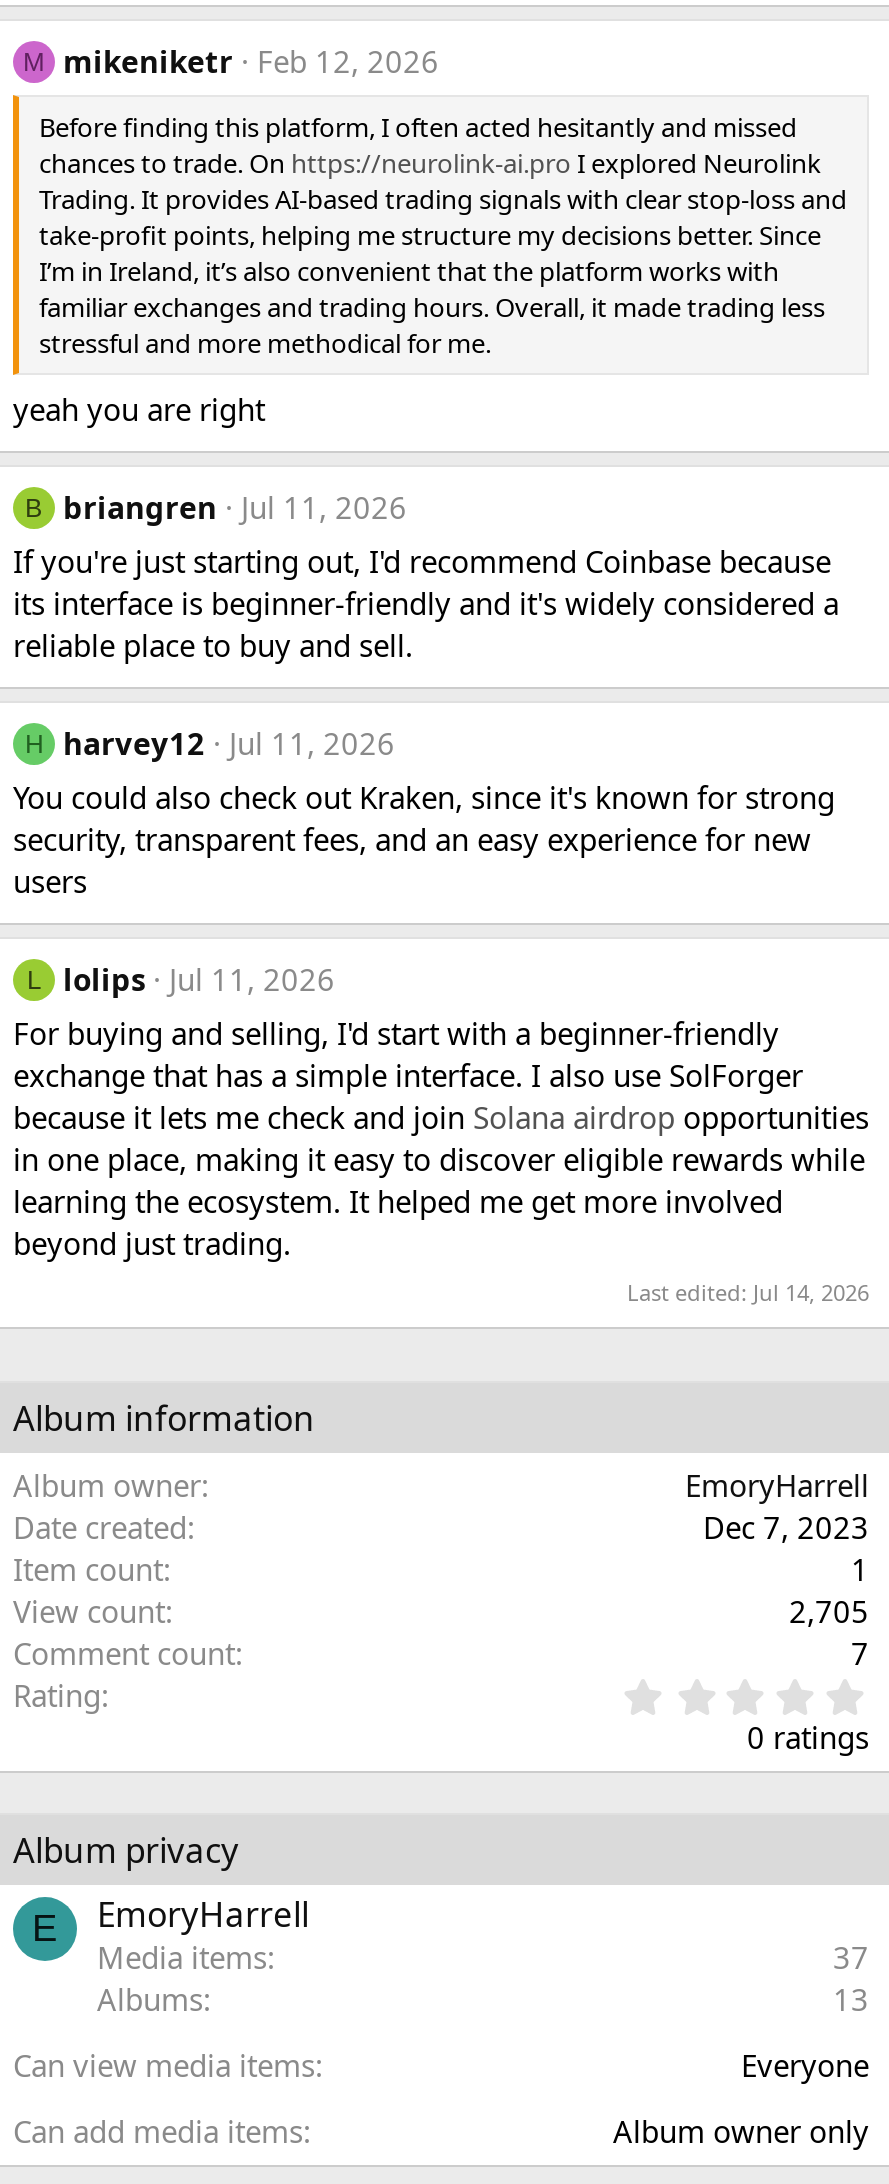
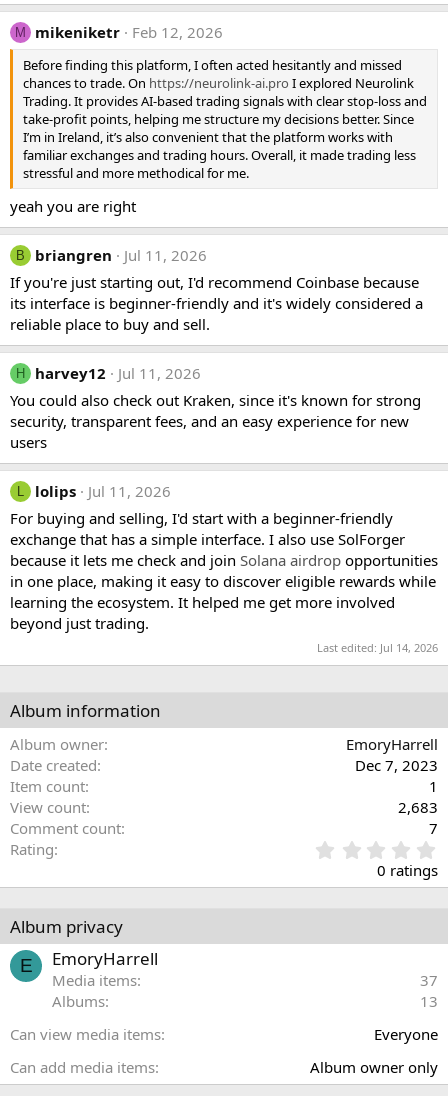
[789,1590,869,1630] 2,705 -> [398,797,438,817] 2,683

